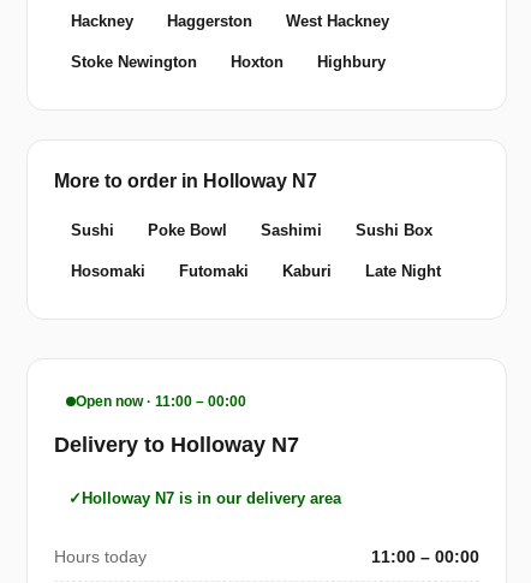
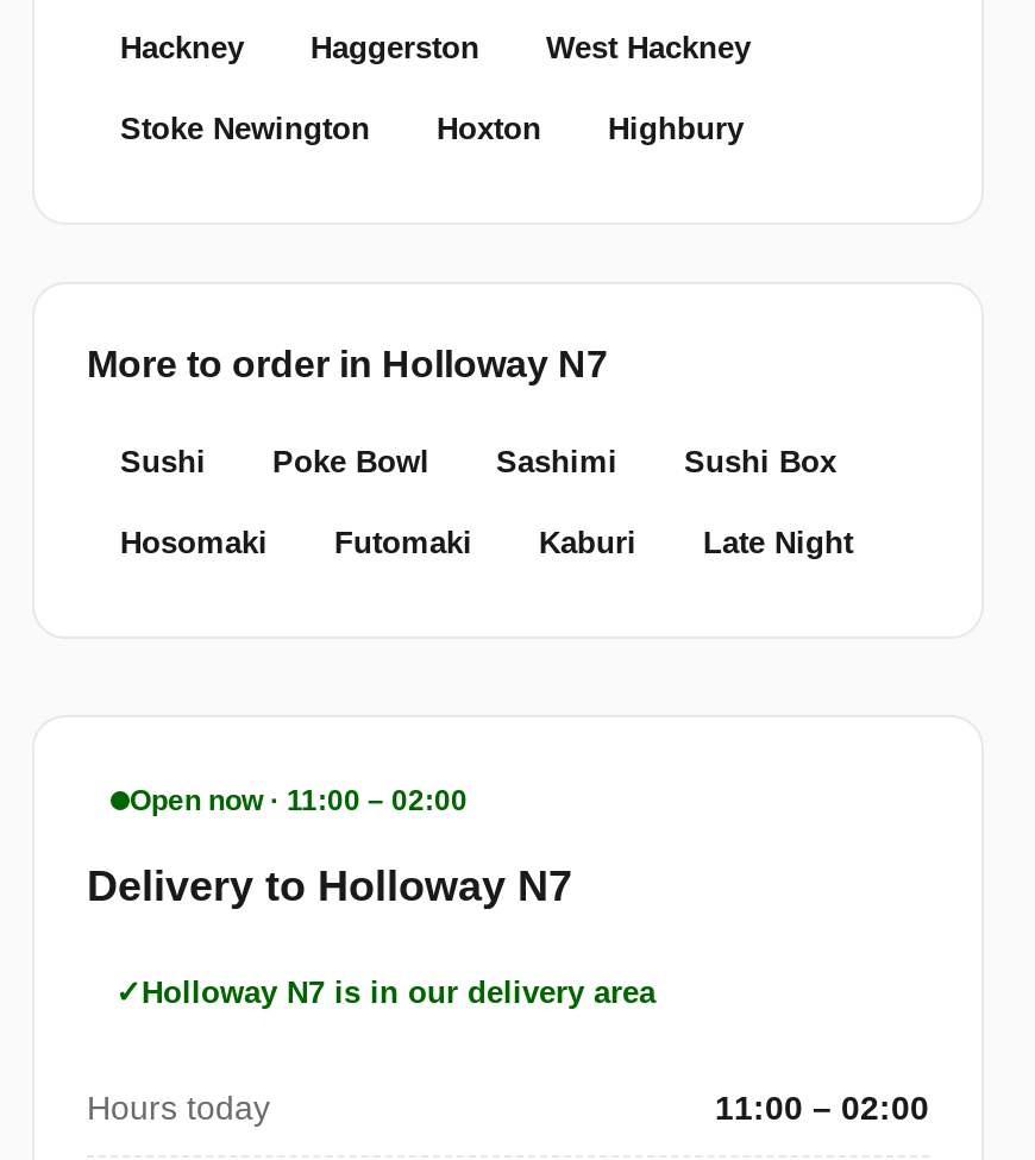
[76,393,246,410] Open now · 11:00 – 00:00 -> [130,784,468,817] Open now · 11:00 – 02:00
[371,547,479,566] 11:00 – 00:00 -> [715,1089,929,1127] 11:00 – 02:00

